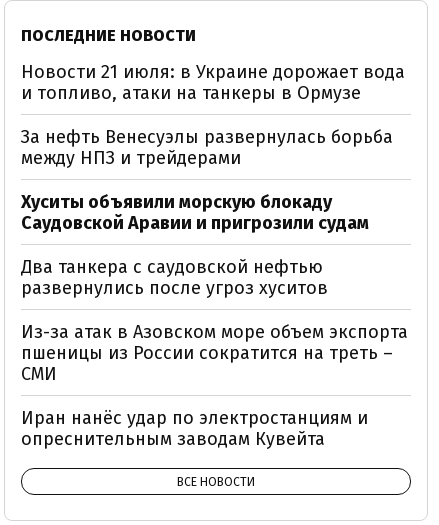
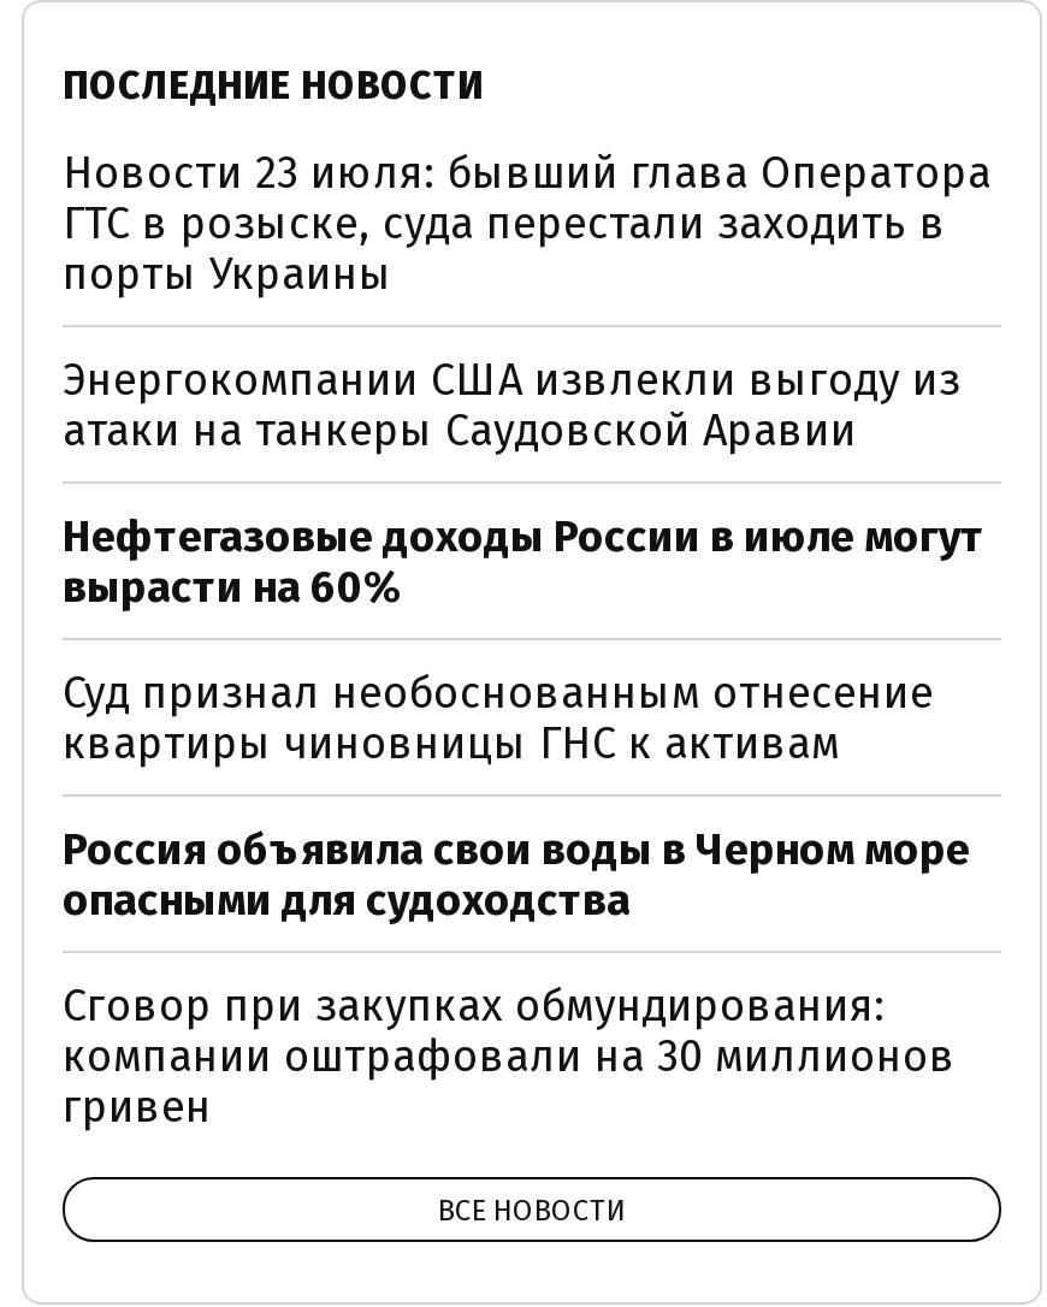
[21,61,405,104] Новости 21 июля: в Украине дорожает вода | и топливо, атаки на танкеры в Ормузе -> [63,147,992,301] Новости 23 июля: бывший глава Оператора | ГТС в розыске, суда перестали заходить в | порты Украины
[21,126,393,169] За нефть Венесуэлы развернулась борьба | между НПЗ и трейдерами -> [63,354,960,458] Энергокомпании США извлекли выгоду из | атаки на танкеры Саудовской Аравии
[21,191,369,234] Хуситы объявили морскую блокаду | Саудовской Аравии и пригрозили судам -> [63,511,984,614] Нефтегазовые доходы России в июле могут | вырасти на 60%
[21,256,328,299] Два танкера с саудовской нефтью | развернулись после угроз хуситов -> [63,667,934,771] Суд признал необоснованным отнесение | квартиры чиновницы ГНС к активам
[21,321,408,385] Из-за атак в Азовском море объем экспорта | пшеницы из России сократится на треть – | СМИ -> [63,824,970,927] Россия объявила свои воды в Черном море | опасными для судоходства
[21,407,368,450] Иран нанёс удар по электростанциям и | опреснительным заводам Кувейта -> [63,980,956,1134] Сговор при закупках обмундирования: | компании оштрафовали на 30 миллионов | гривен

